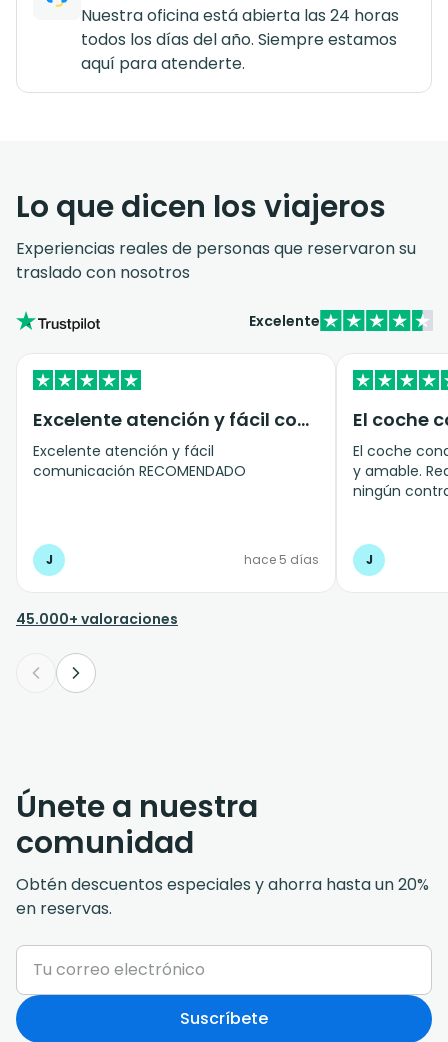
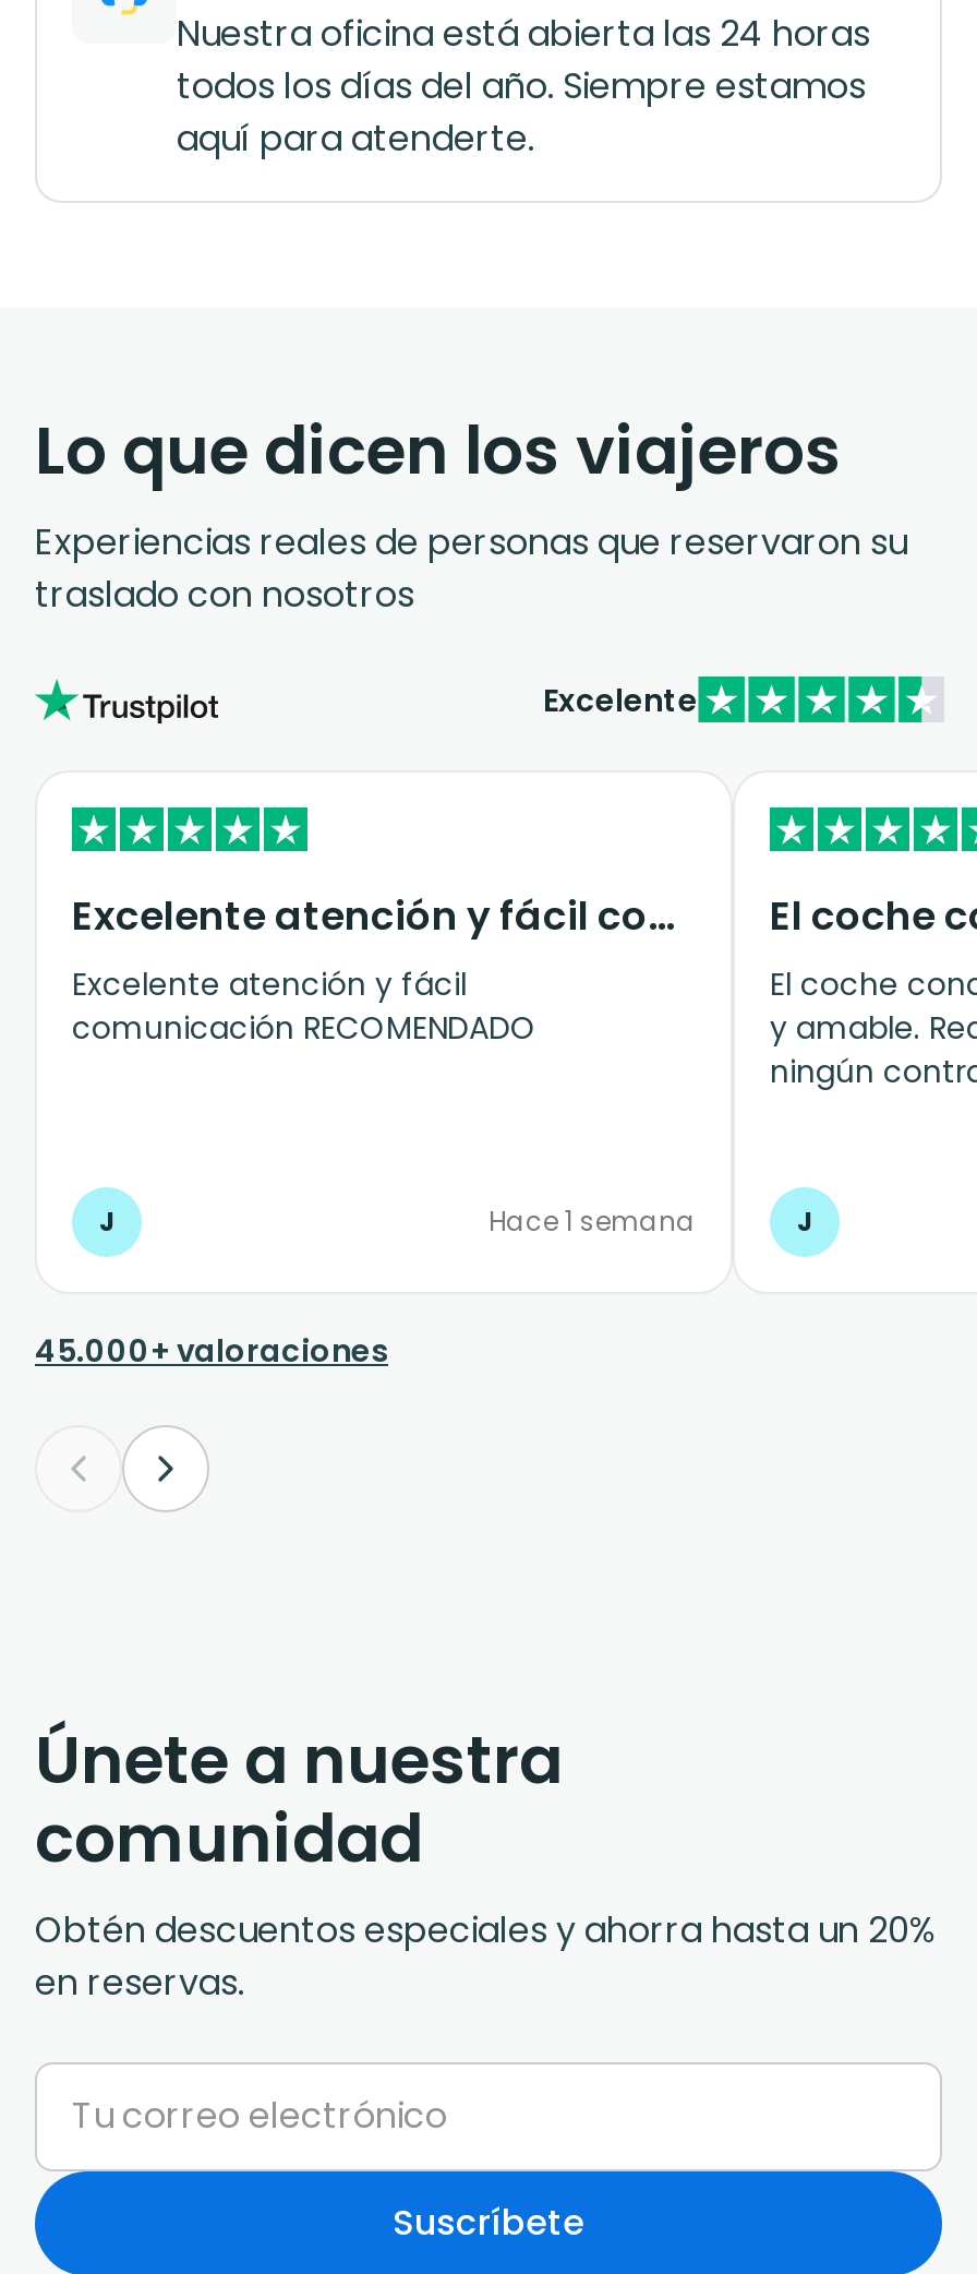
[244,551,319,568] hace 5 días -> [489,1202,696,1239] Hace 1 semana

